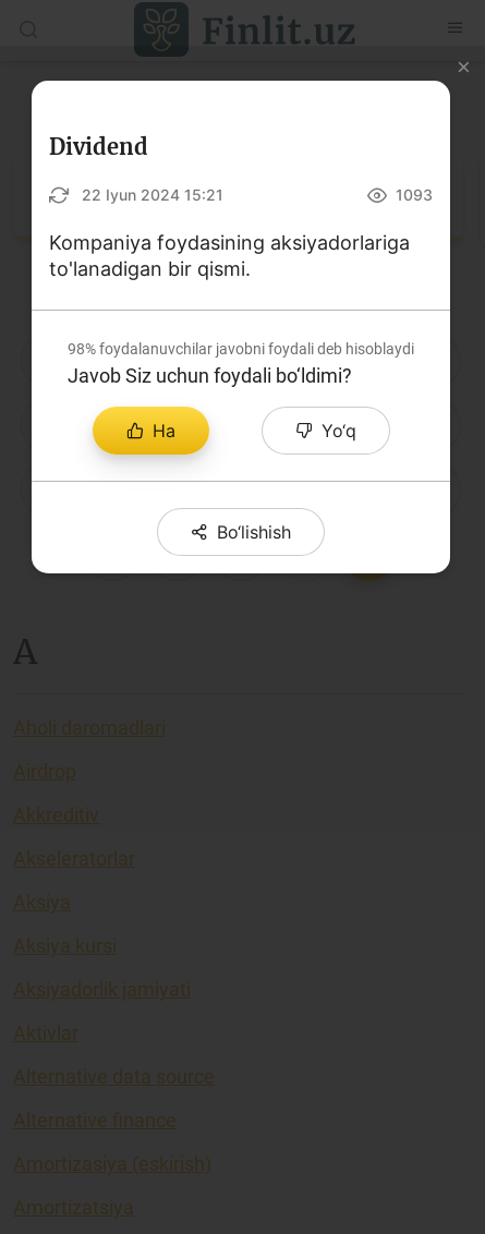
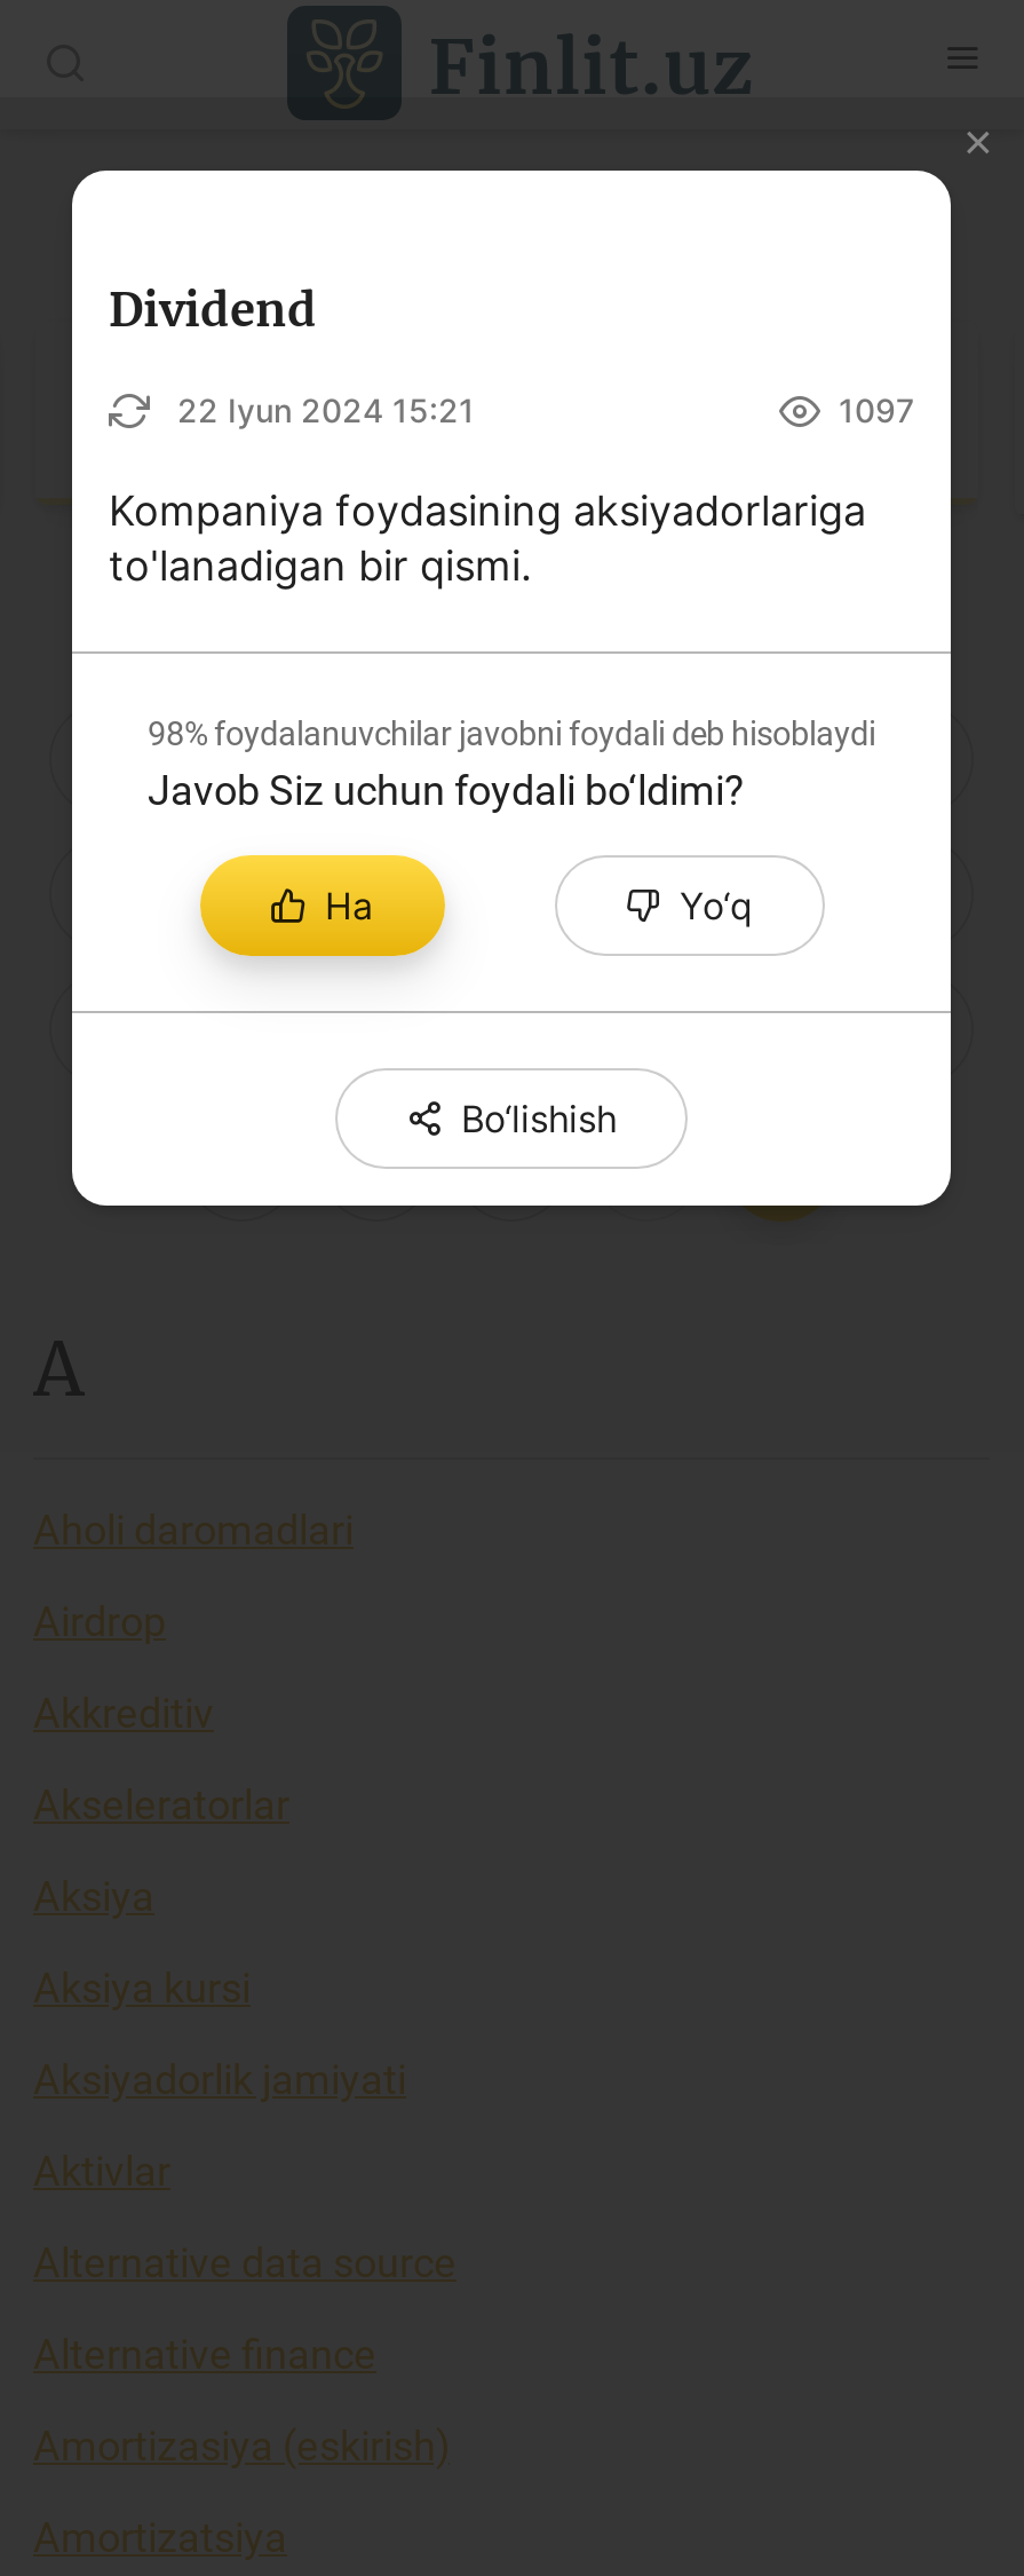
[396,185,433,204] 1093 -> [839,390,914,429] 1097

